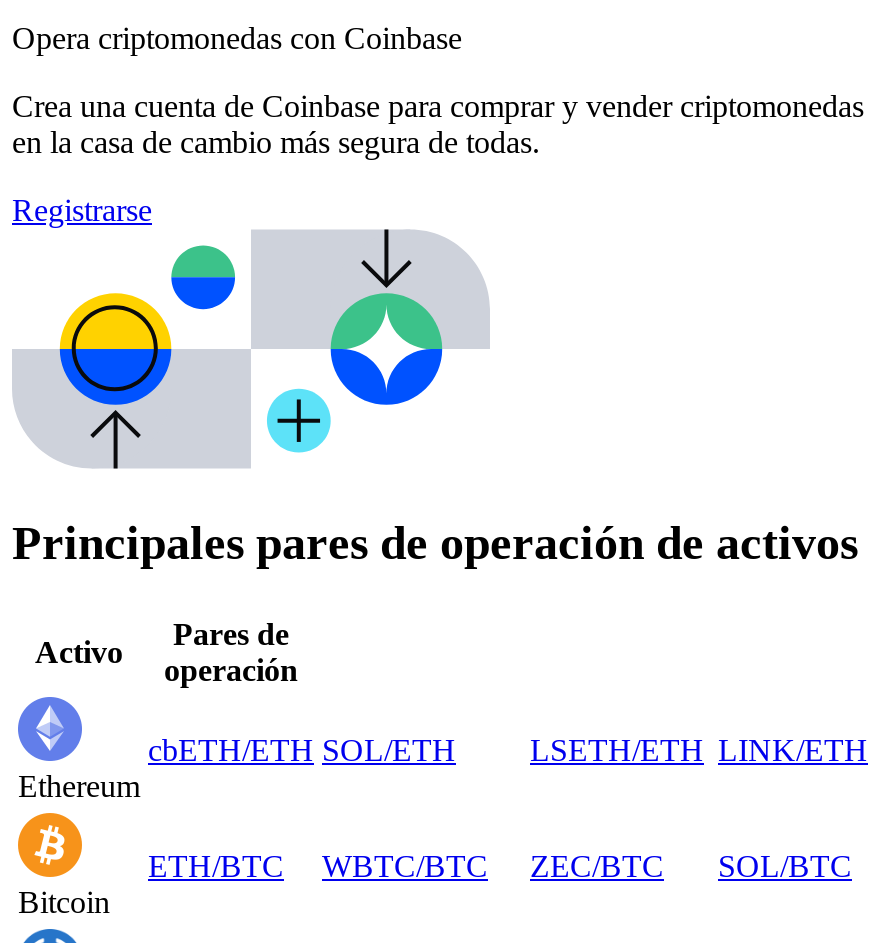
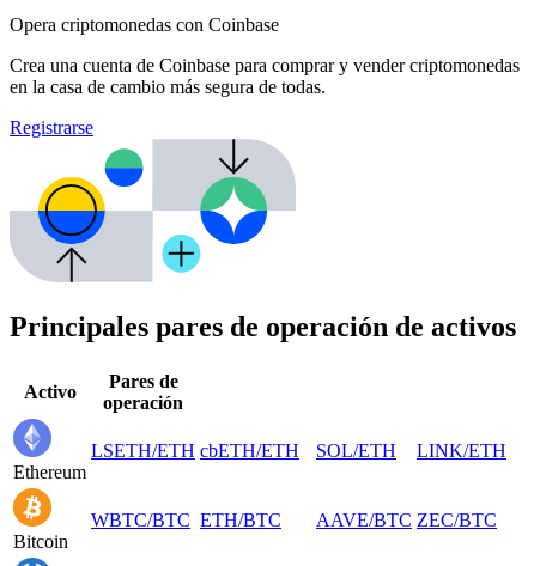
[148,732,868,766] cbETH/ETH SOL /ETH | LSETH/ETH LINK/ETH -> [91,440,506,460] LSETH/ETH cbETH/ETH | SOL /ETH | LINK/ETH
[148,848,852,882] ETH/BTC | WBTC/BTC | ZEC/BTC | SOL /BTC -> [91,509,497,530] WBTC/BTC ETH/BTC | AAVE/BTC ZEC/BTC

